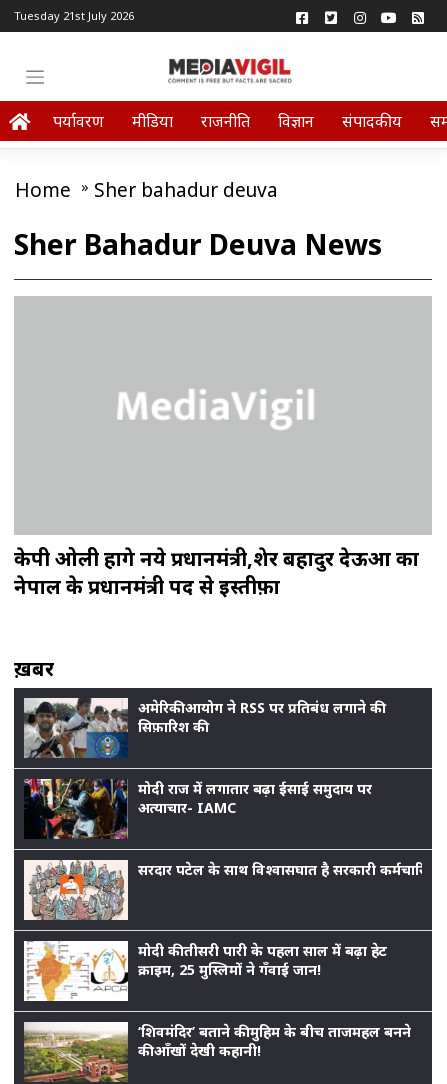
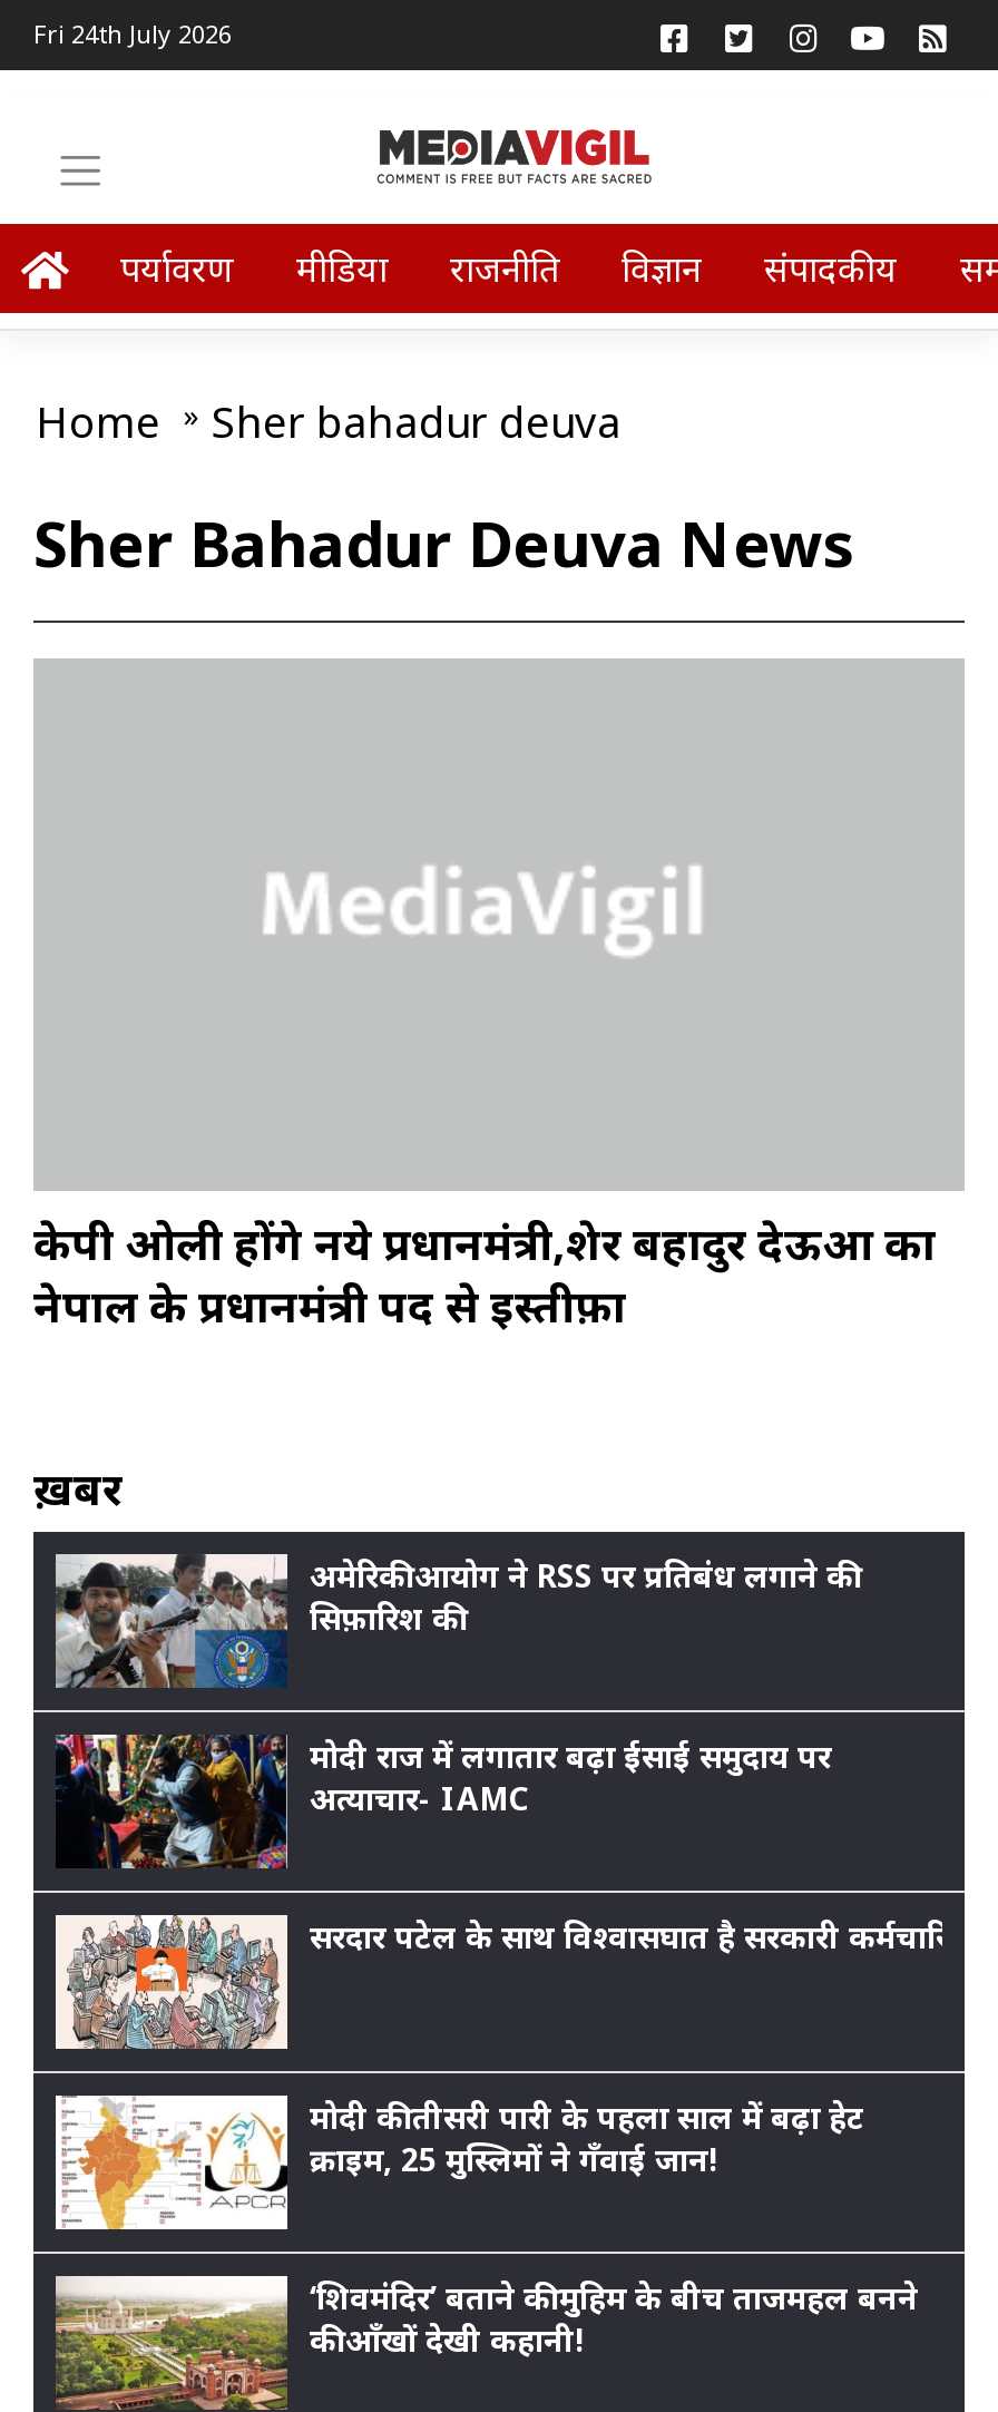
[14,8,134,23] Tuesday 21st July 2026 -> [33,17,232,50] Fri 24th July 2026

